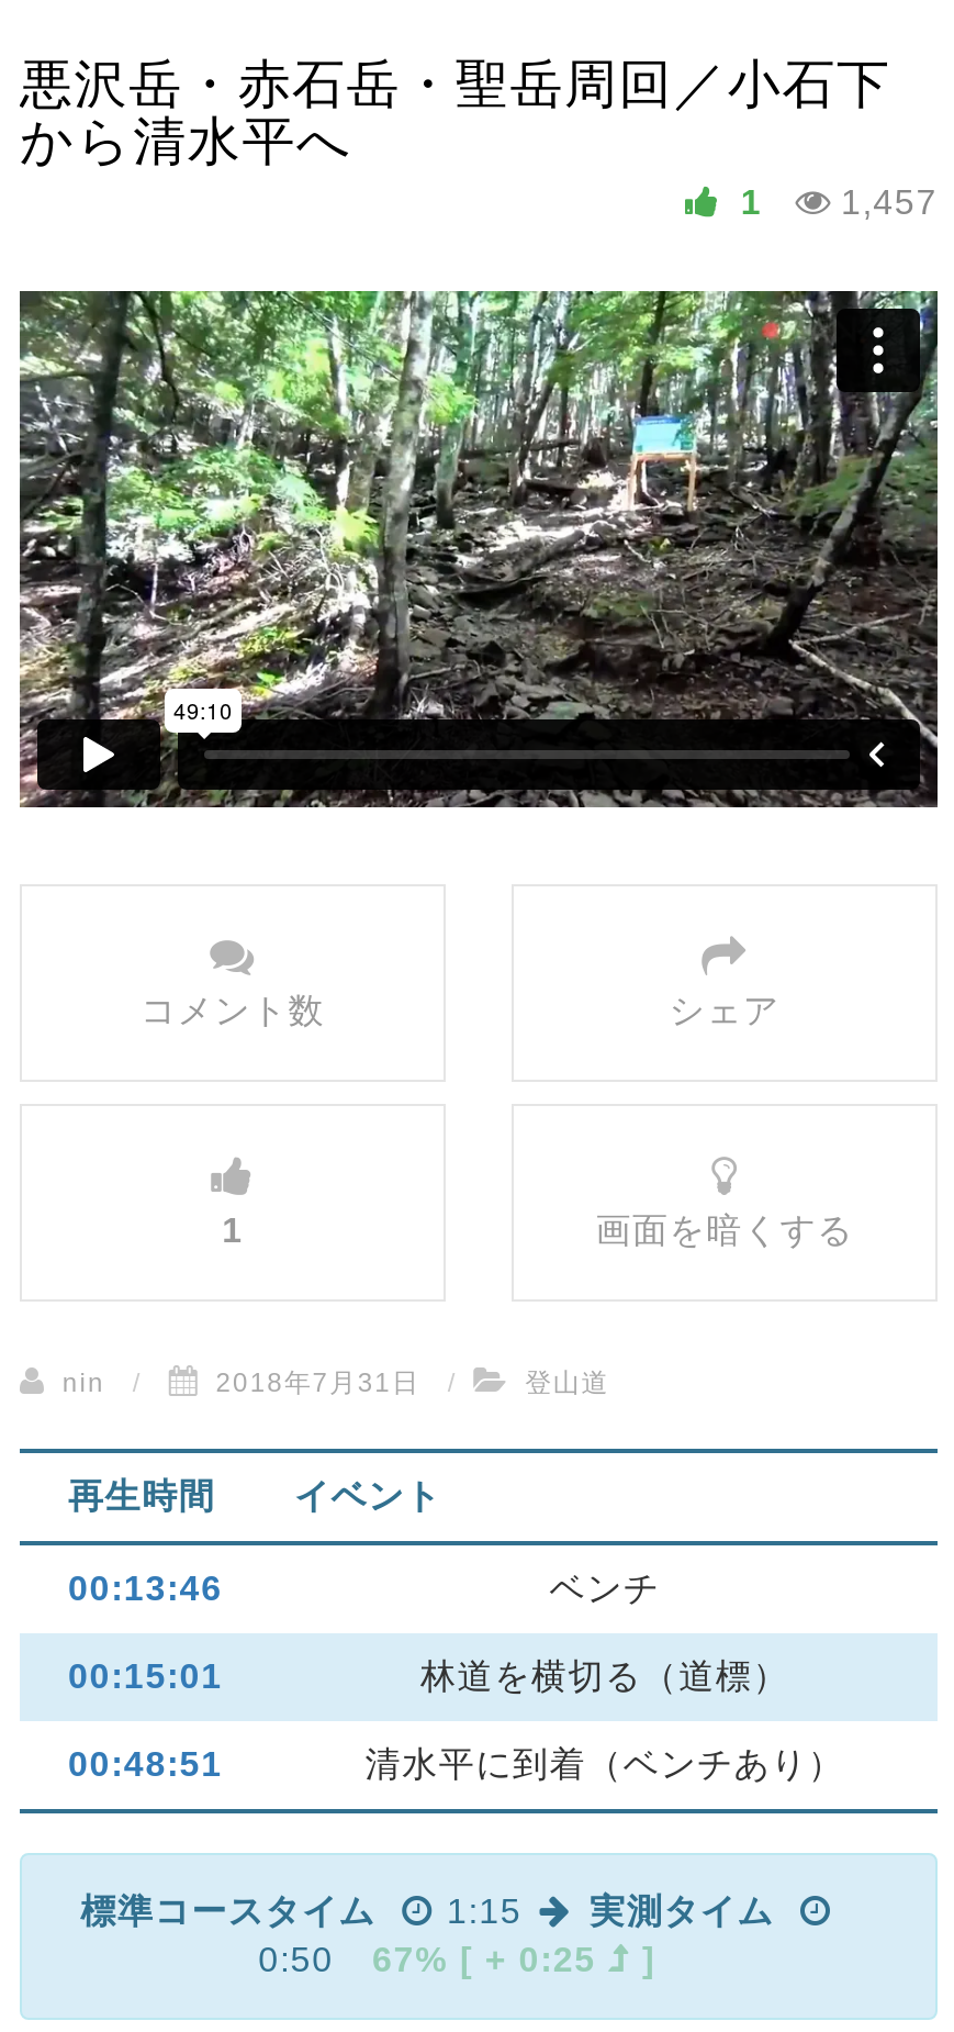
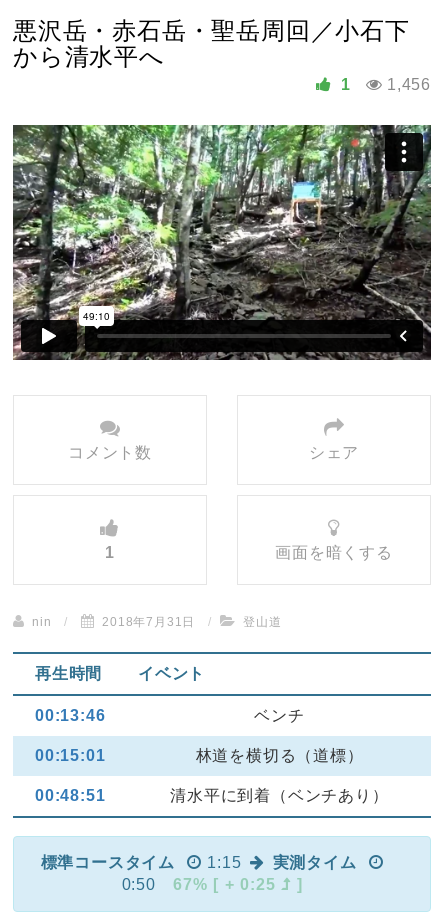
[841,183,938,221] 1,457 -> [387,76,431,93] 1,456

